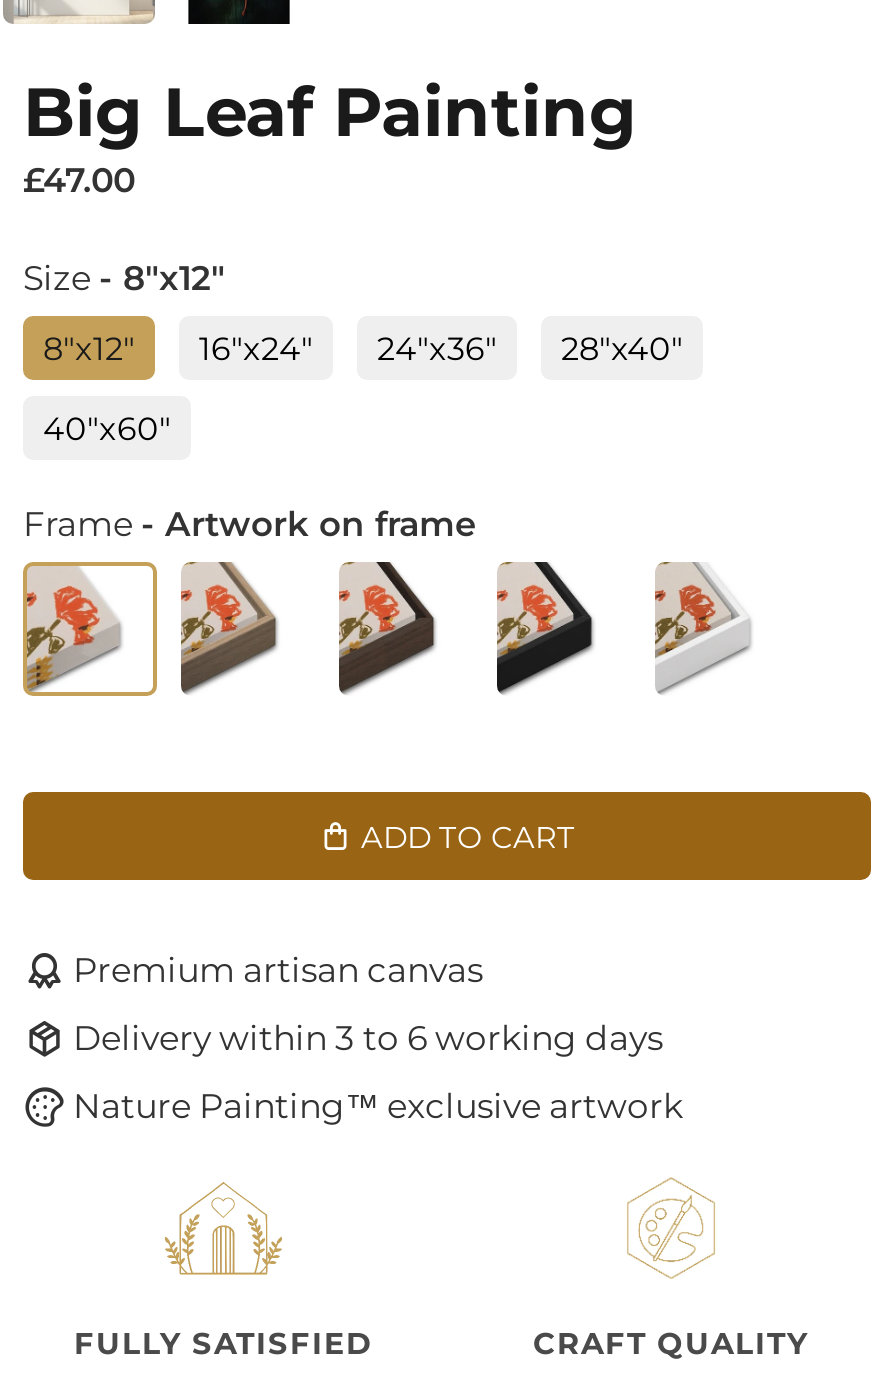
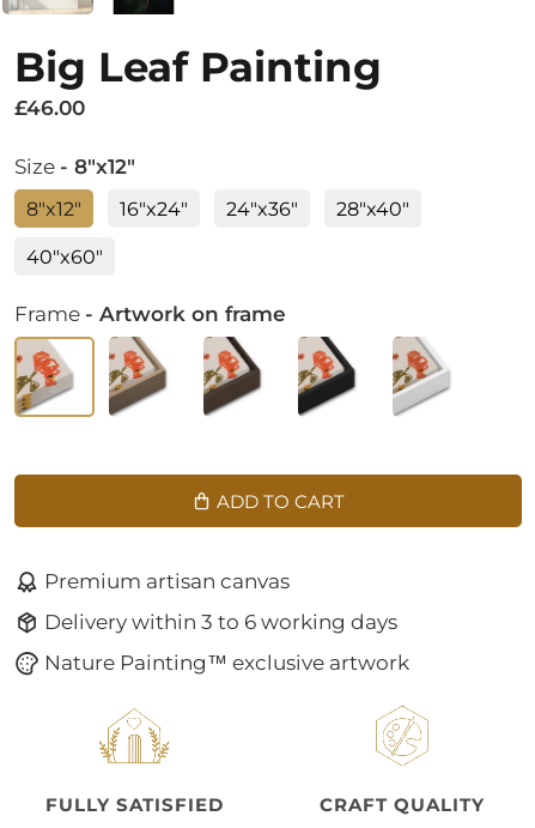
[23,159,135,199] £47.00 -> [14,95,85,119] £46.00

